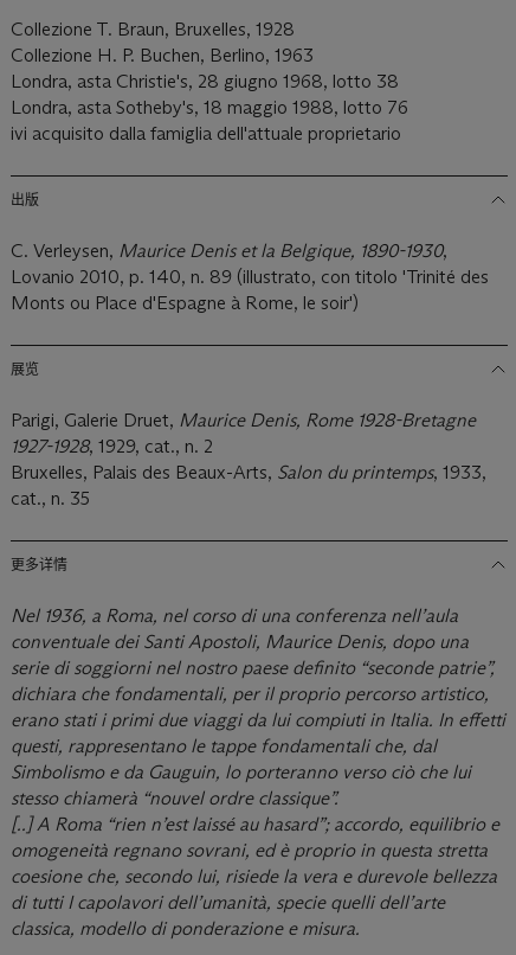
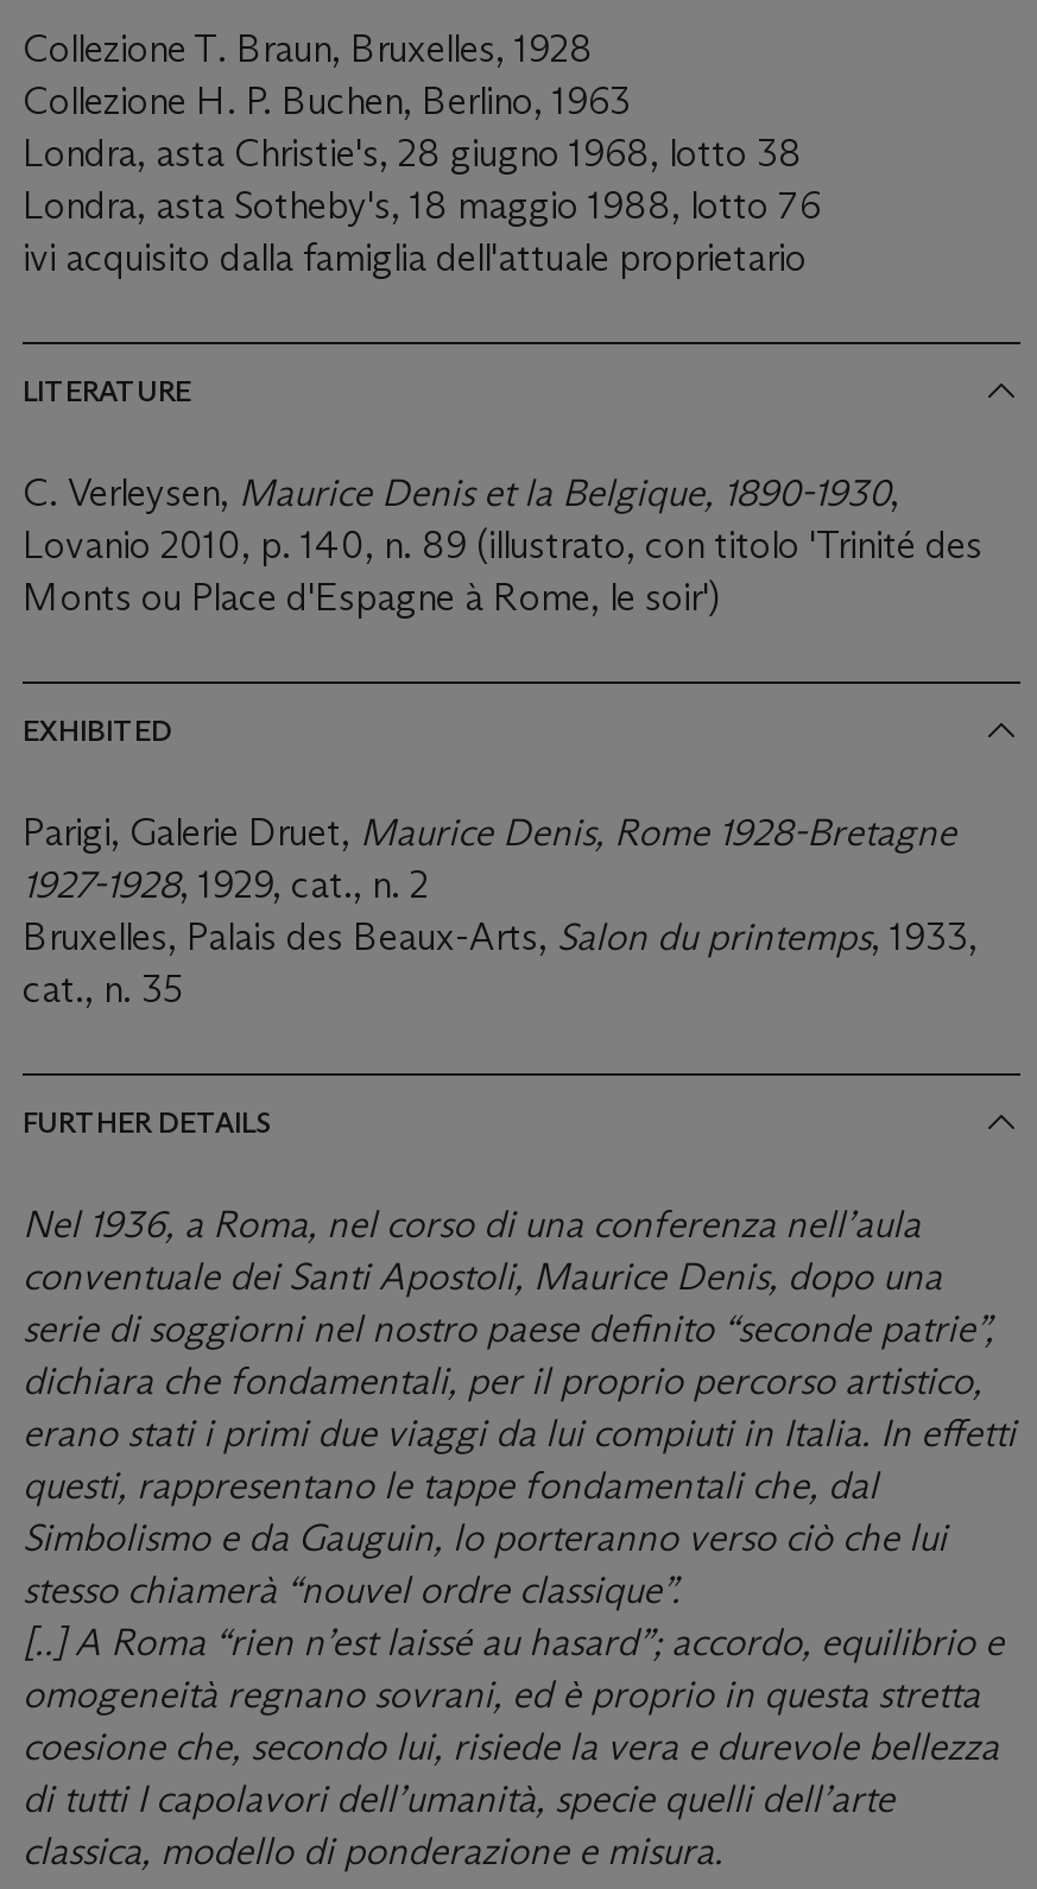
[11,190,39,208] 出版 -> [23,372,191,407] LITERATURE
[11,360,39,377] 展览 -> [23,711,172,747] EXHIBITED
[11,555,67,573] 更多详情 -> [23,1103,272,1139] FURTHER DETAILS

